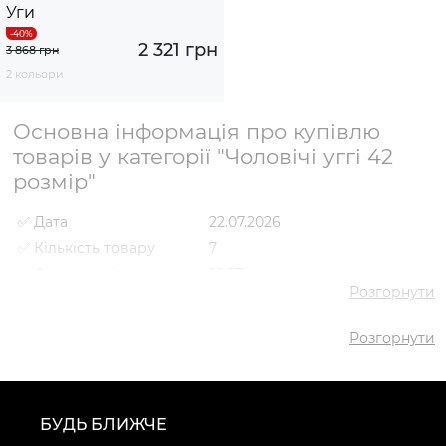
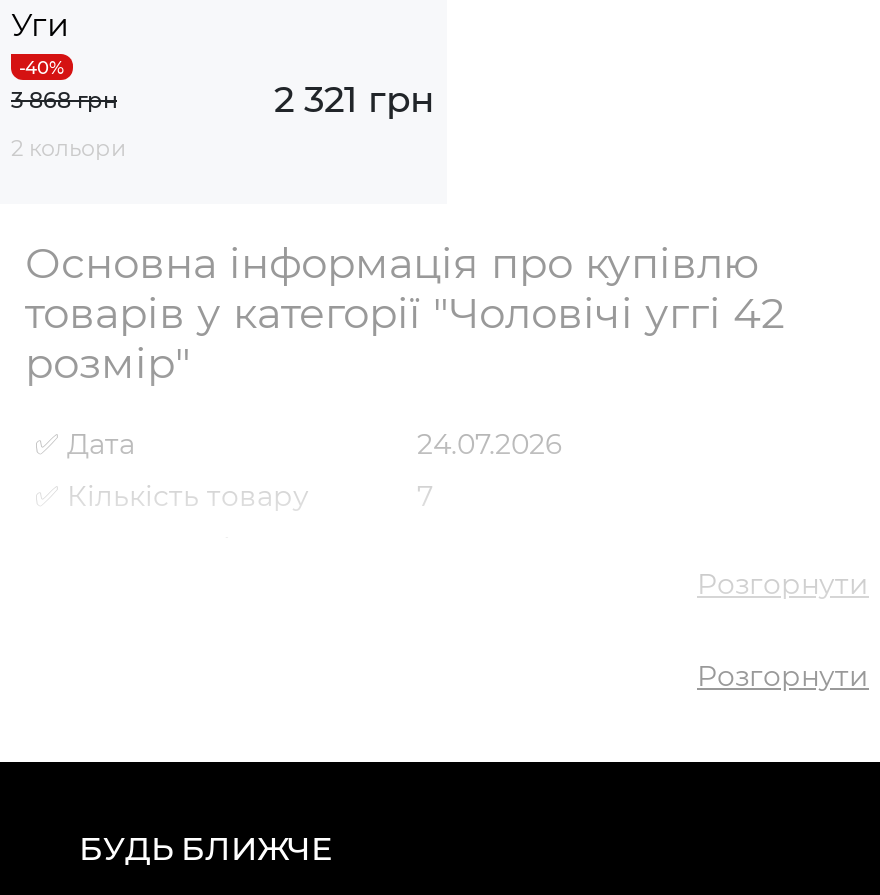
[209,213,281,231] 22.07.2026 -> [417,426,563,462] 24.07.2026

